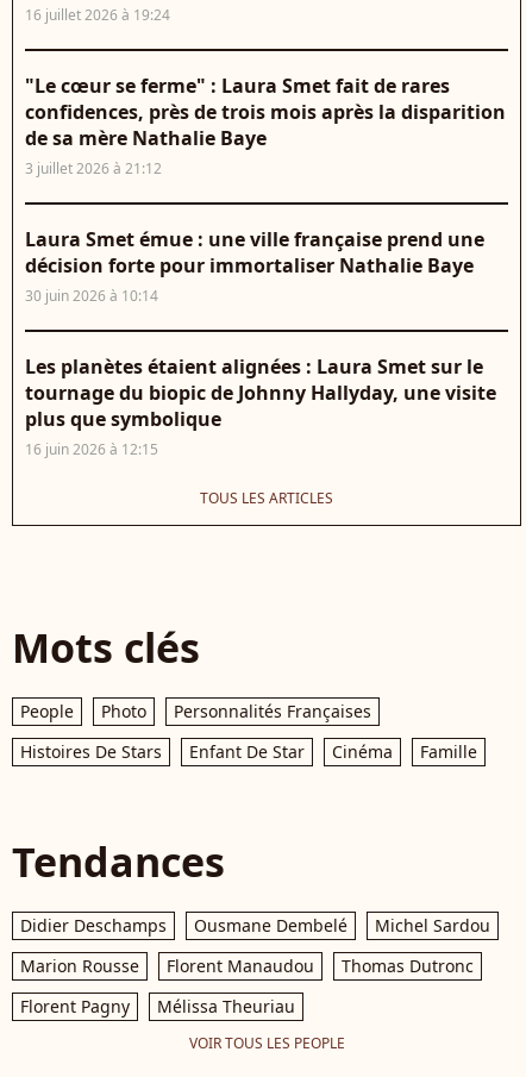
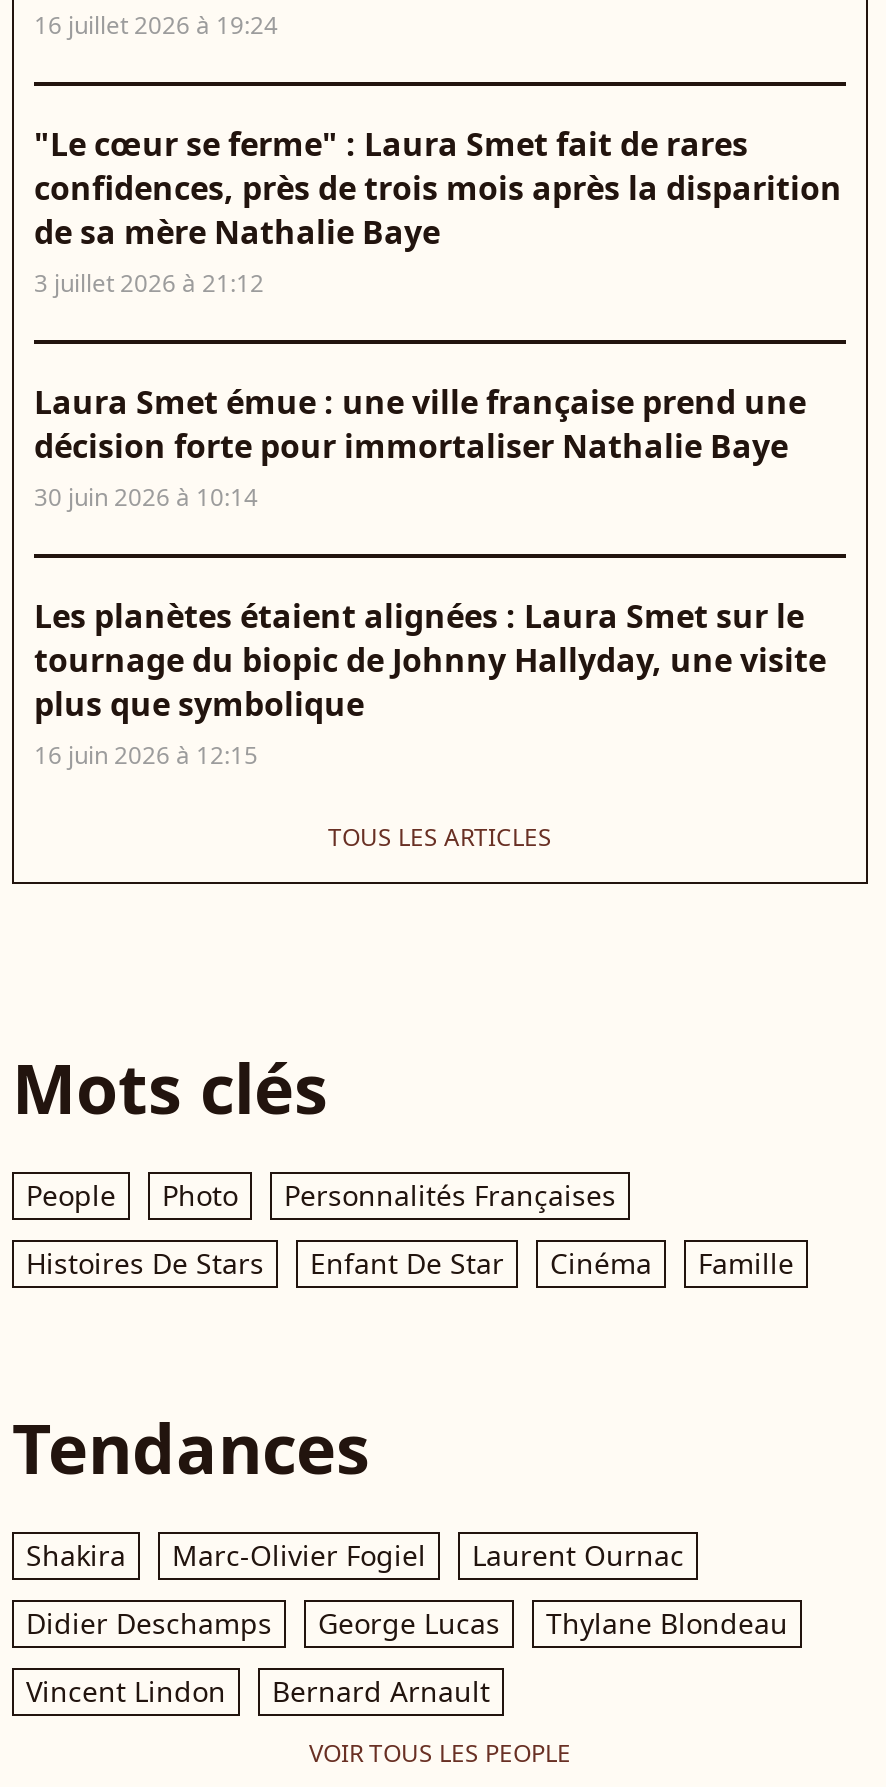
none -> [26,1537,684,1575] Shakira | Marc-Olivier Fogiel | Laurent Ournac
[20,914,490,1018] Ousmane Dembelé | Michel Sardou | Marion Rousse | Florent Manaudou | Thomas Dutronc | Florent Pagny | Mélissa Theuriau -> [26,1605,788,1711] George Lucas | Thylane Blondeau | Vincent Lindon | Bernard Arnault
moved [20,914,167,937] -> [26,1605,272,1643]: Didier Deschamps

